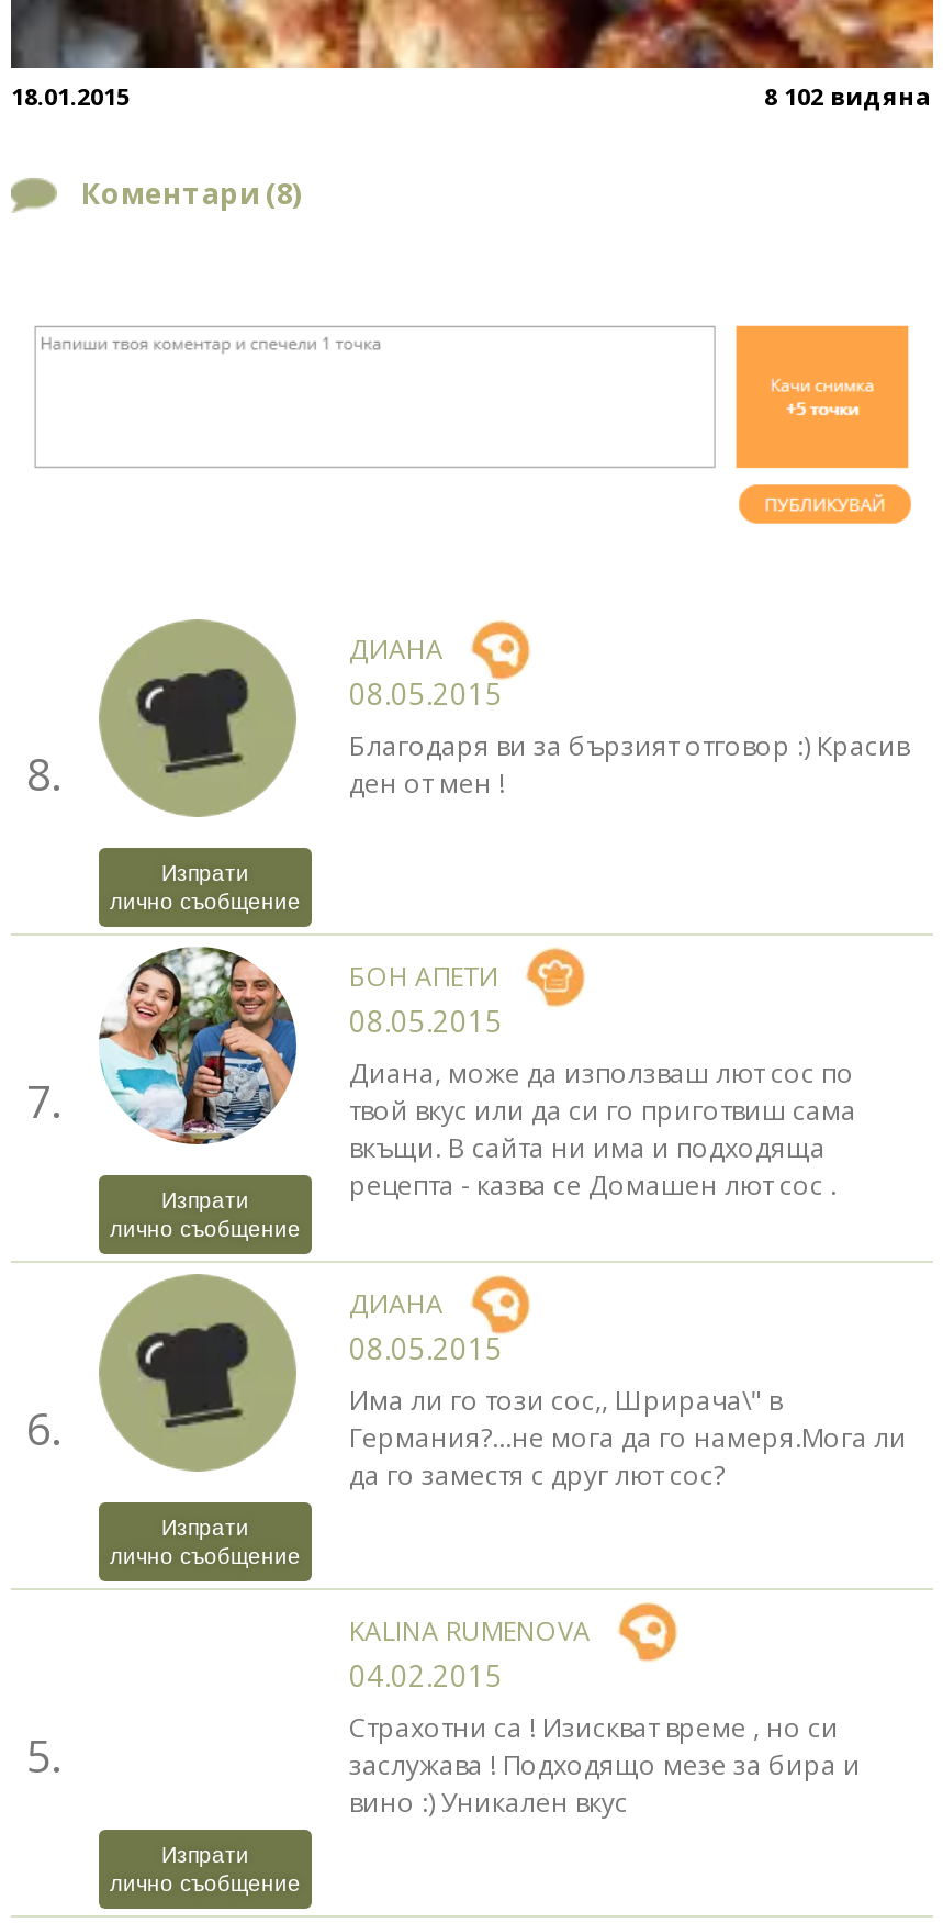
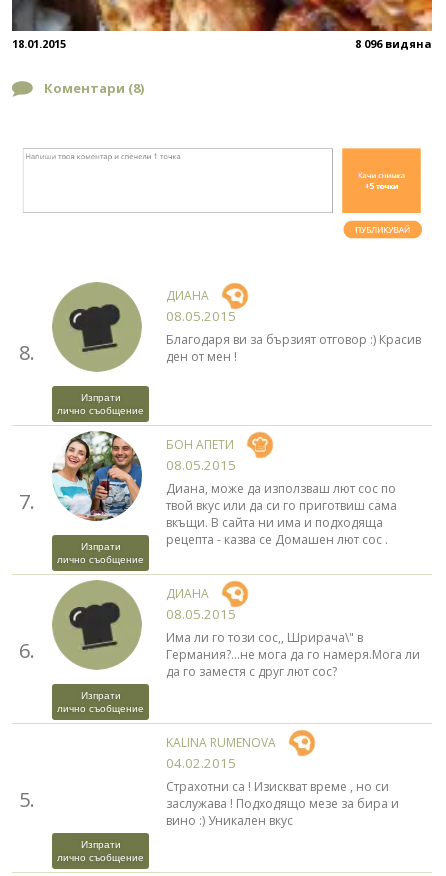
[764,78,933,111] 8 102 видяна -> [355,35,432,50] 8 096 видяна

